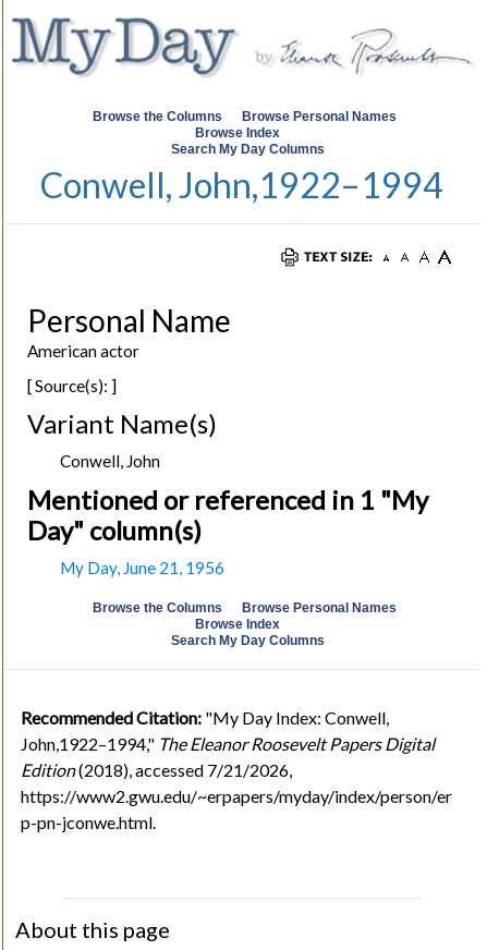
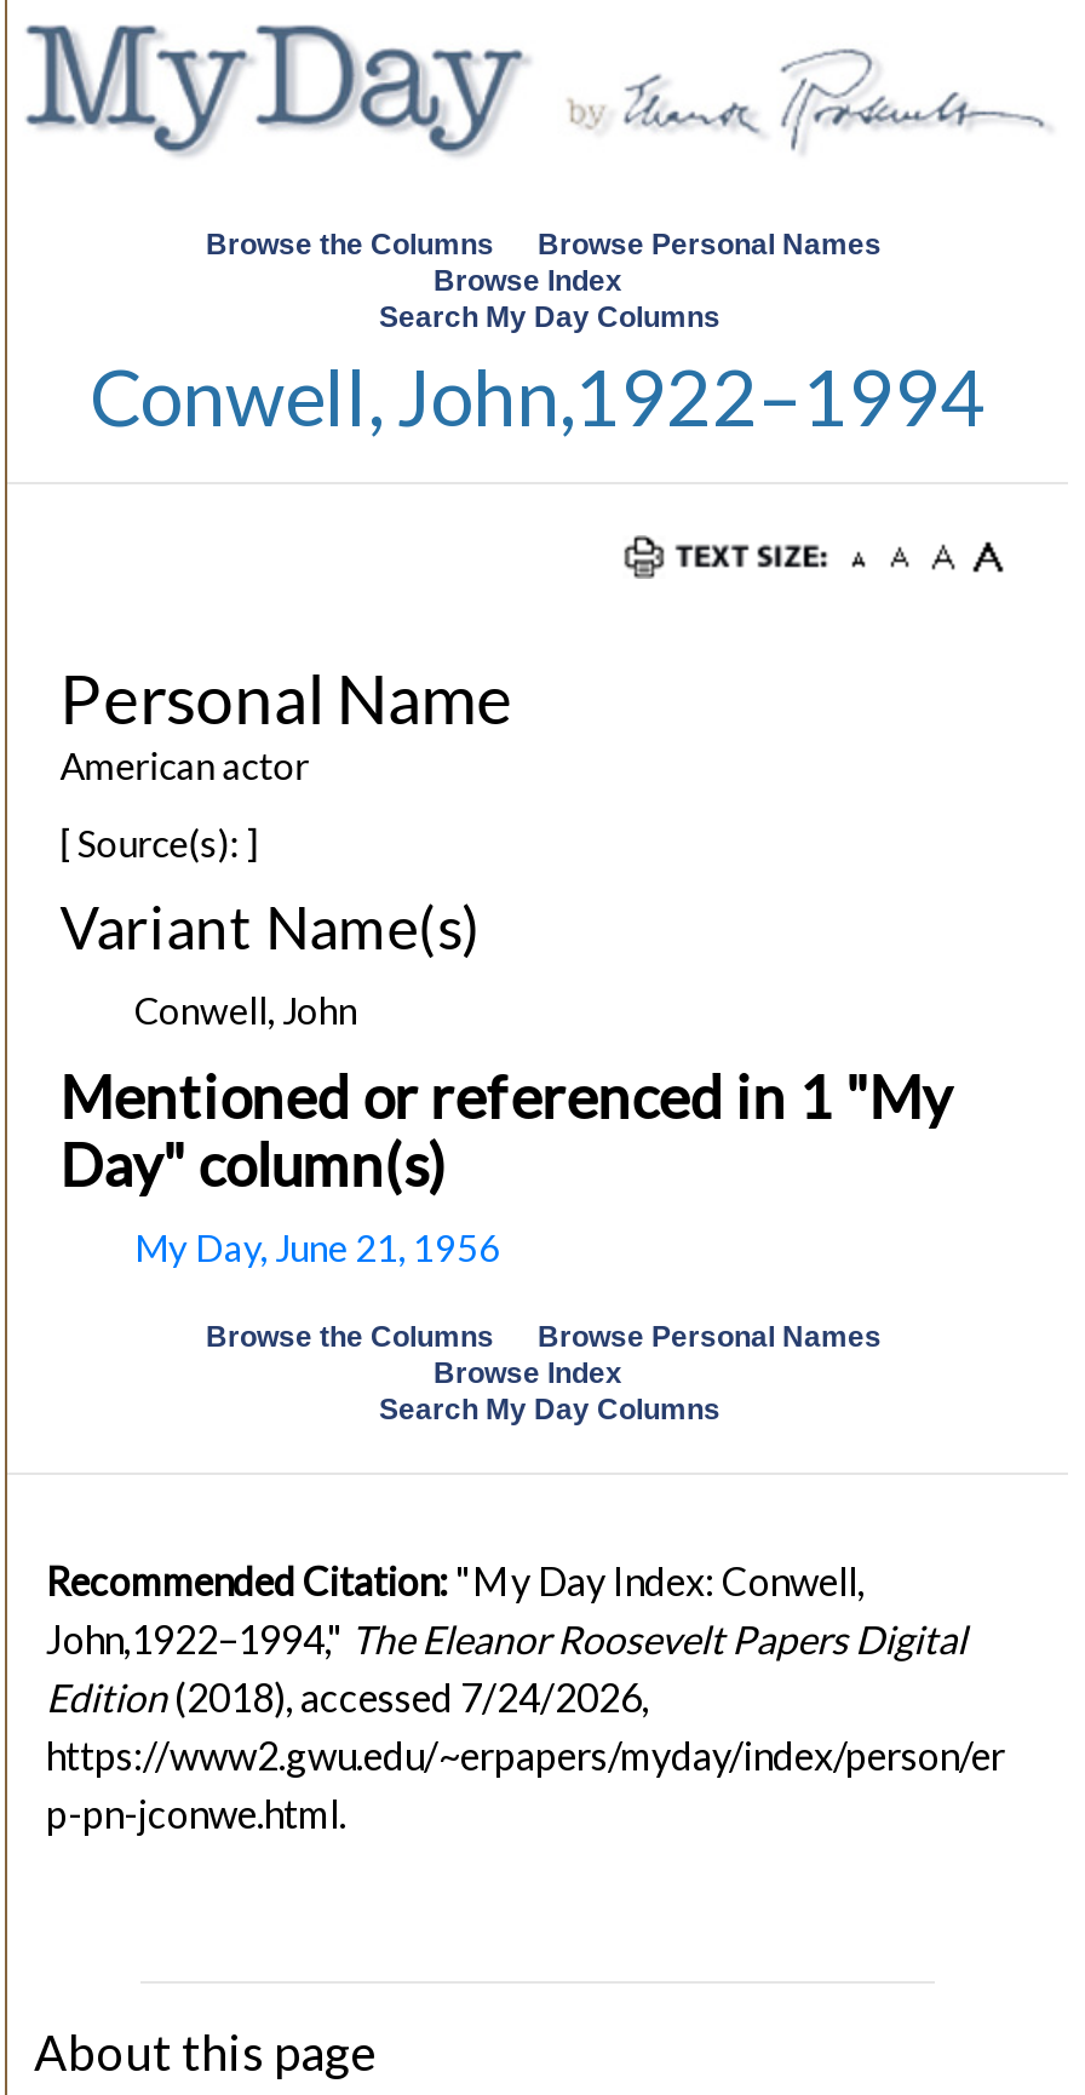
[21,759,292,780] Edition (2018), accessed 7/21/2026, -> [46,1673,649,1719] Edition (2018), accessed 7/24/2026,

